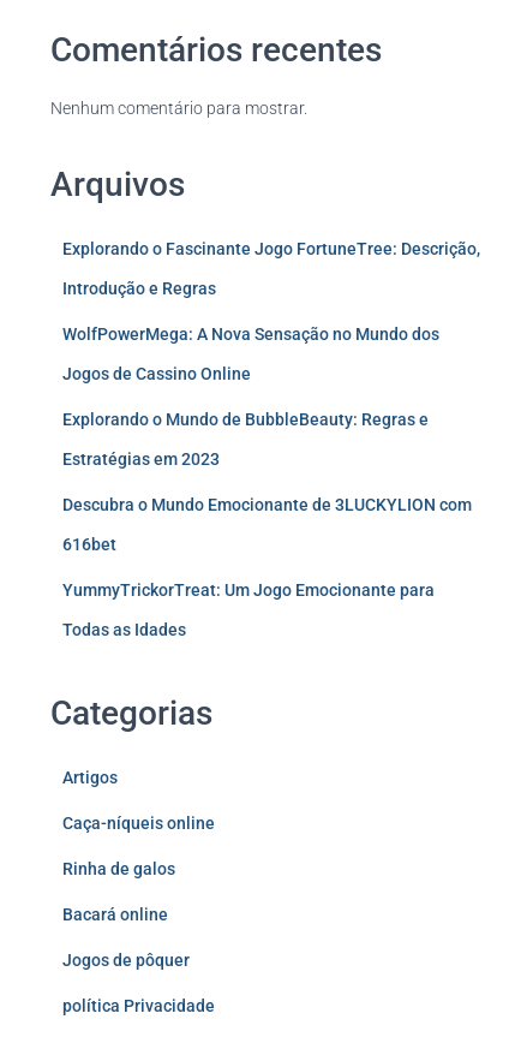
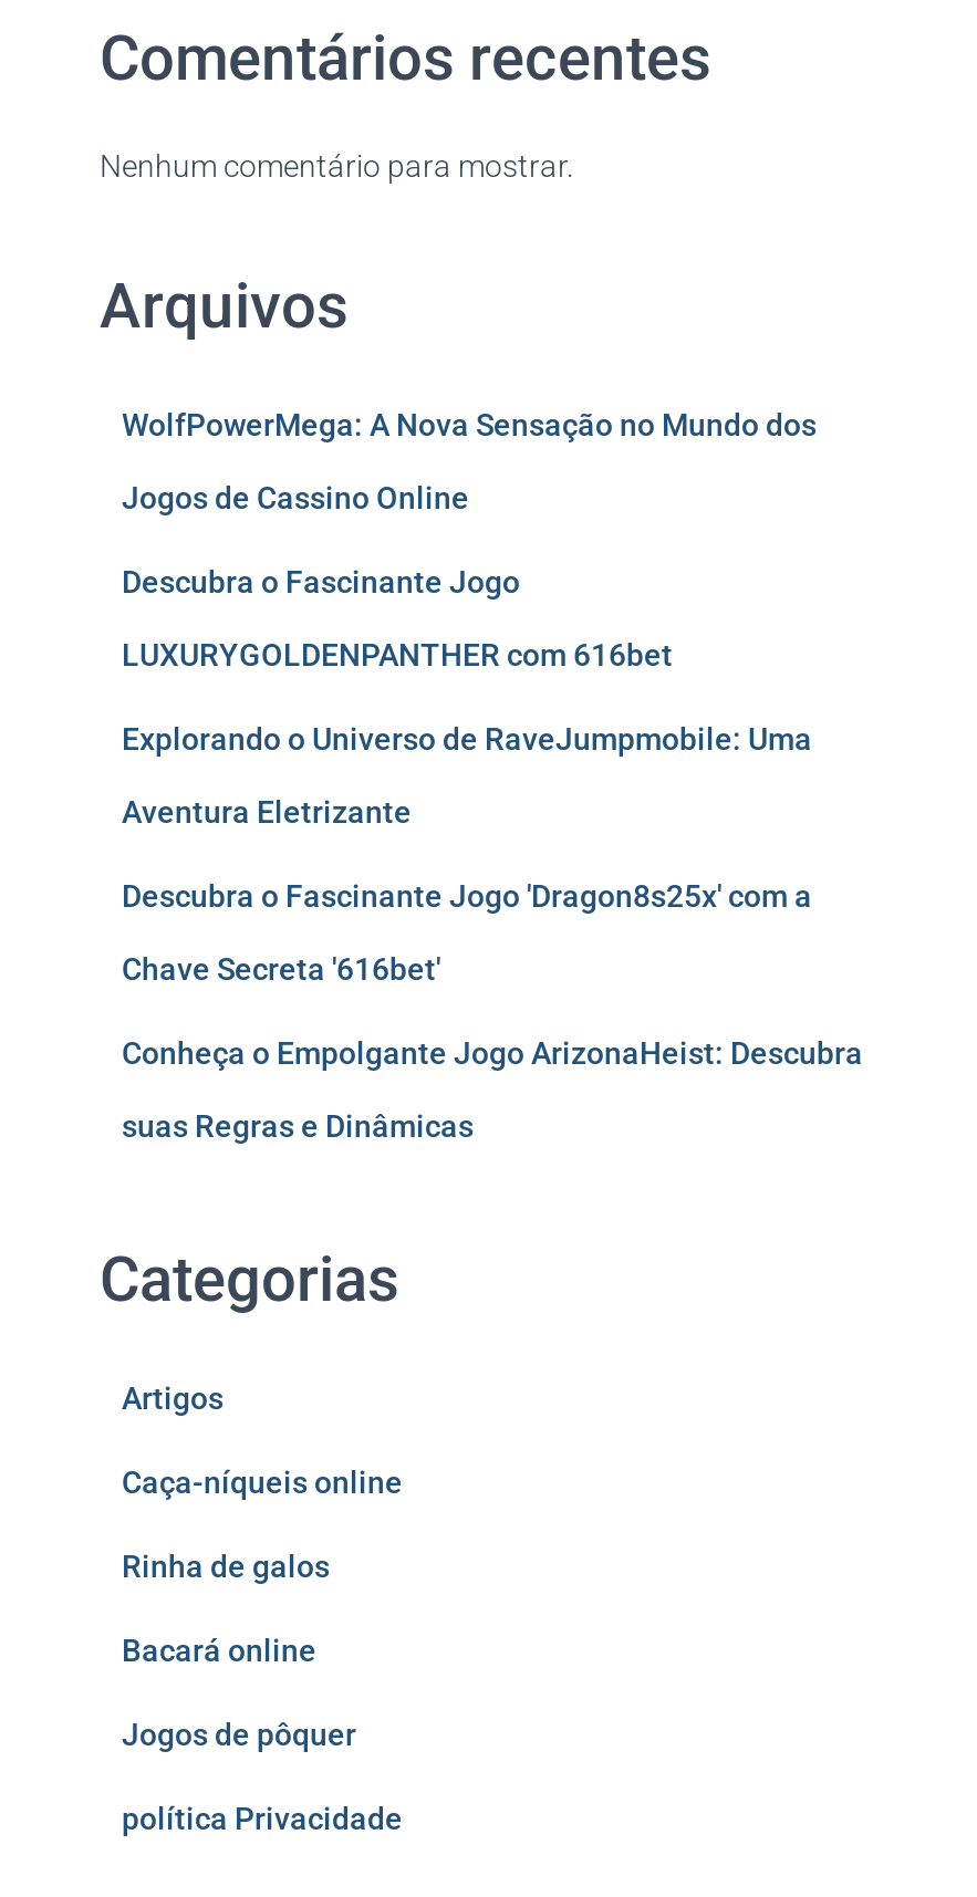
[62,239,480,298] Explorando o Fascinante Jogo FortuneTree: Descrição, | Introdução e Regras -> none
moved [62,324,439,383] -> [122,407,817,515]: WolfPowerMega: A Nova Sensação no Mundo dos | Jogos de Cassino Online
[62,410,472,639] Explorando o Mundo de BubbleBeauty: Regras e | Estratégias em 2023 | Descubra o Mundo Emocionante de 3LUCKYLION com | 616bet | YummyTrickorTreat: Um Jogo Emocionante para | Todas as Idades -> [122,564,863,1144] Descubra o Fascinante Jogo | LUXURYGOLDENPANTHER com 616bet | Explorando o Universo de RaveJumpmobile: Uma | Aventura Eletrizante | Descubra o Fascinante Jogo 'Dragon8s25x' com a | Chave Secreta '616bet' | Conheça o Empolgante Jogo ArizonaHeist: Descubra | suas Regras e Dinâmicas

